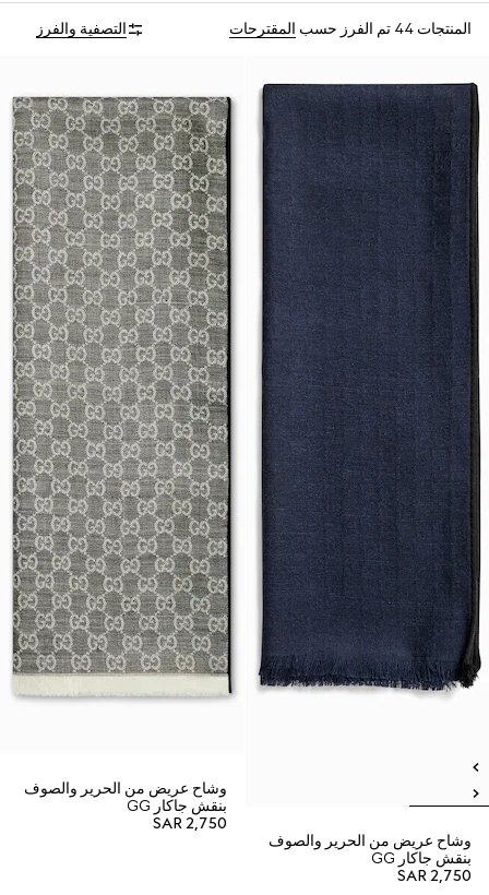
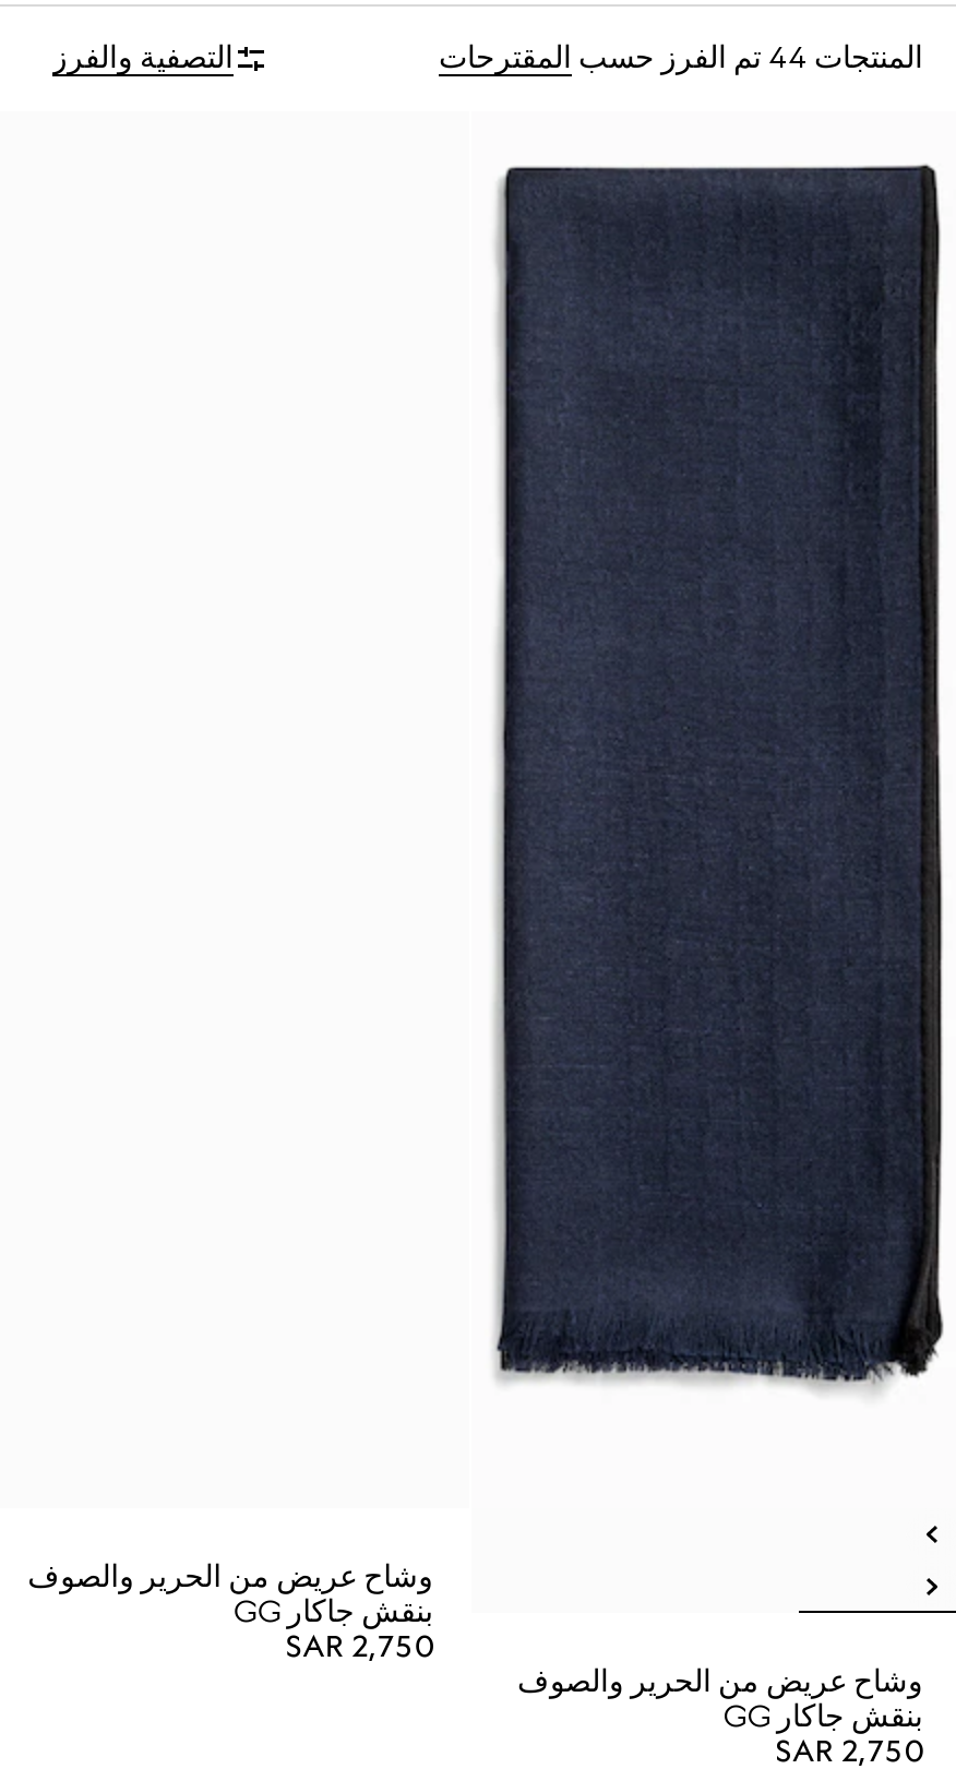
[11,95,237,702] [image] -> none

